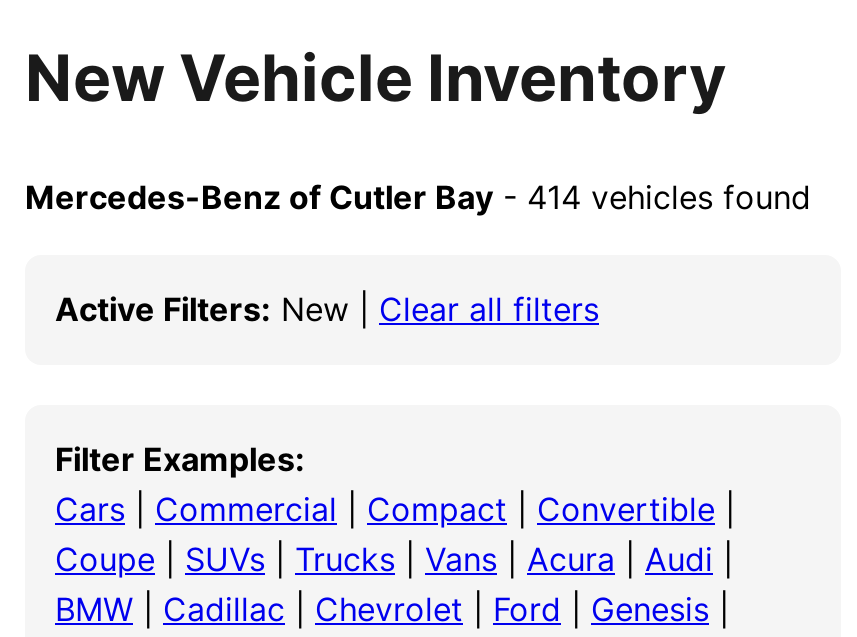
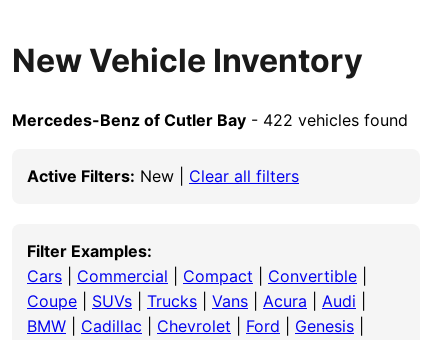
[25,177,811,217] Mercedes-Benz of Cutler Bay - 414 vehicles found -> [12,110,408,130] Mercedes-Benz of Cutler Bay - 422 vehicles found

